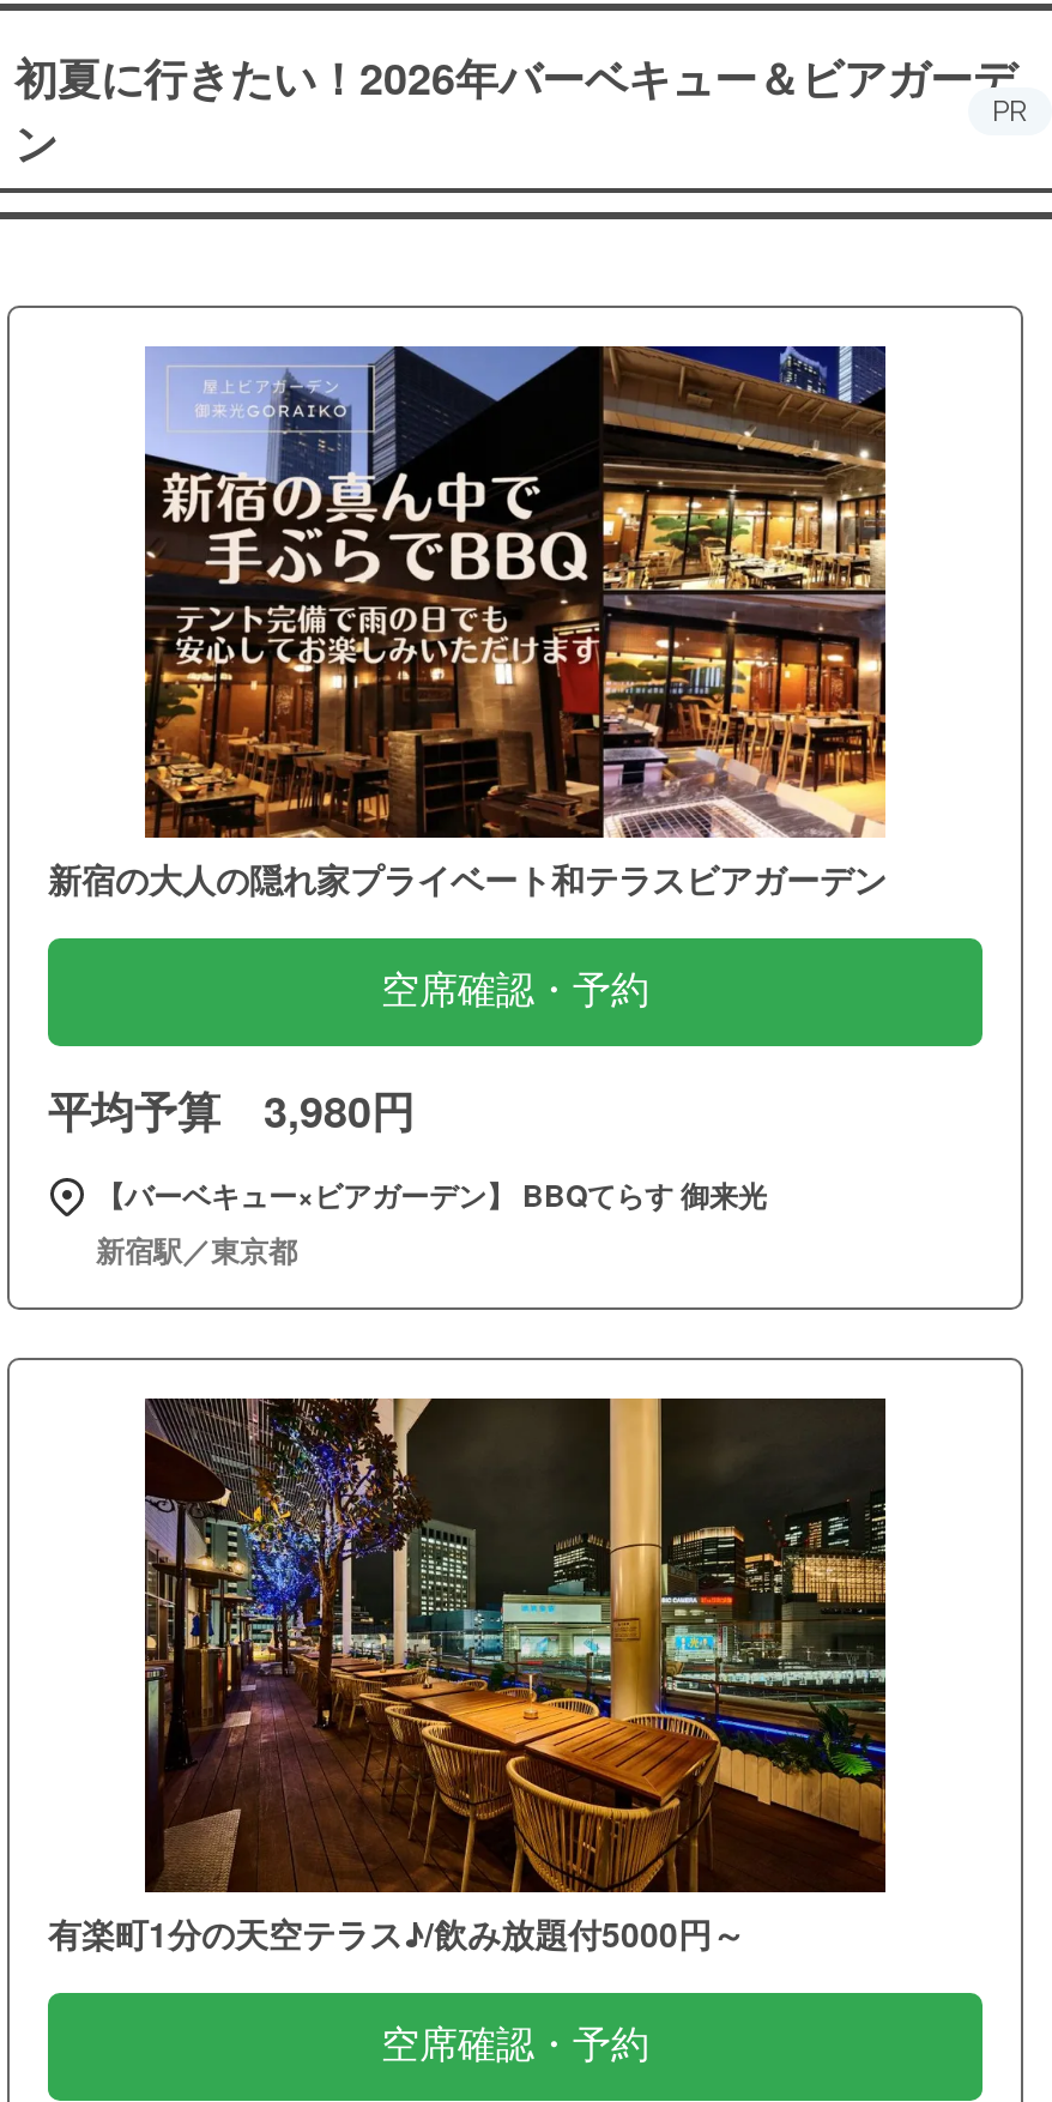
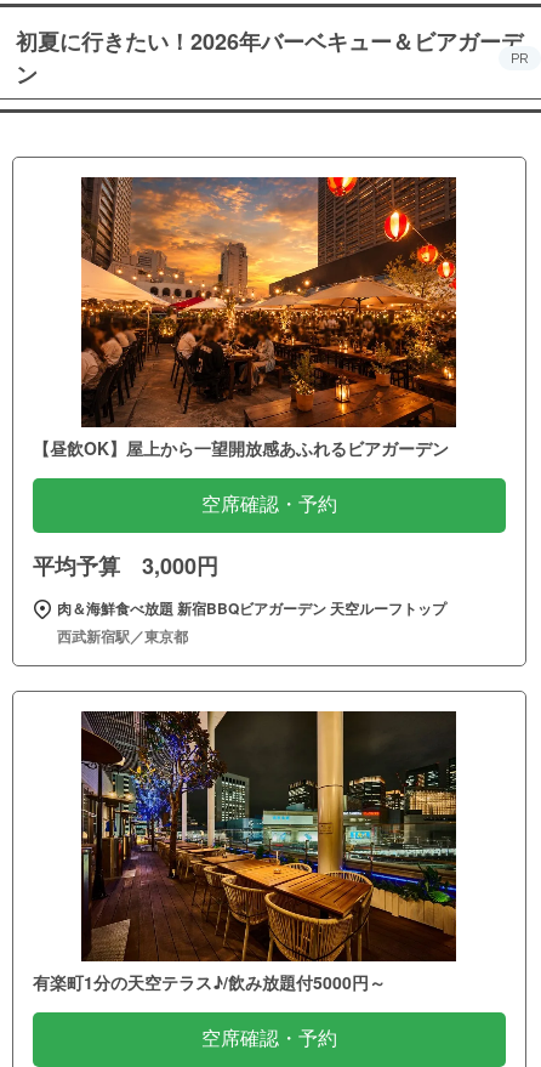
[48,343,889,904] [image] | 新宿の大人の隠れ家プライベート和テラスビアガーデン -> [33,176,457,460] [image] | 【昼飲OK】屋上から一望開放感あふれるビアガーデン
[48,1081,415,1144] 平均予算 3,980円 -> [33,550,218,582] 平均予算 3,000円
[96,1175,767,1273] 【バーベキュー×ビアガーデン】 BBQてらす 御来光 | 新宿駅／東京都 -> [57,597,446,647] 肉＆海鮮食べ放題 新宿BBQビアガーデン 天空ルーフトップ | 西武新宿駅／東京都

